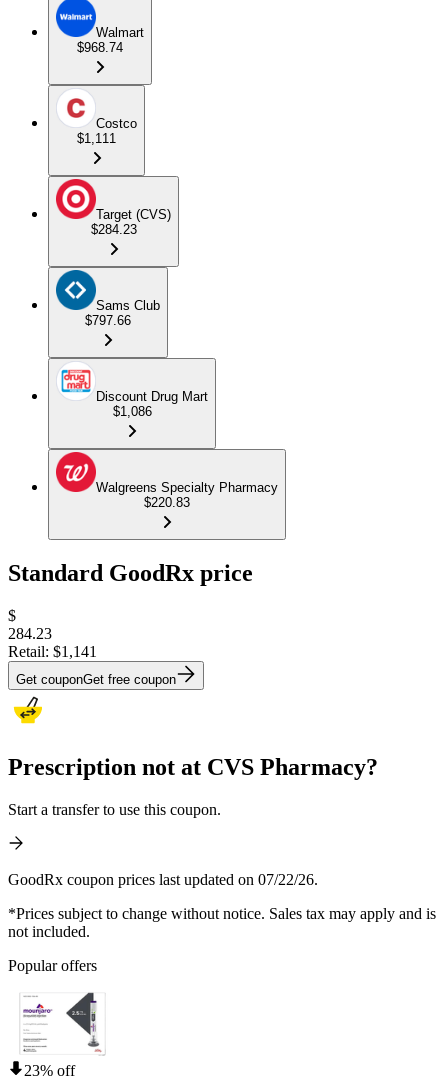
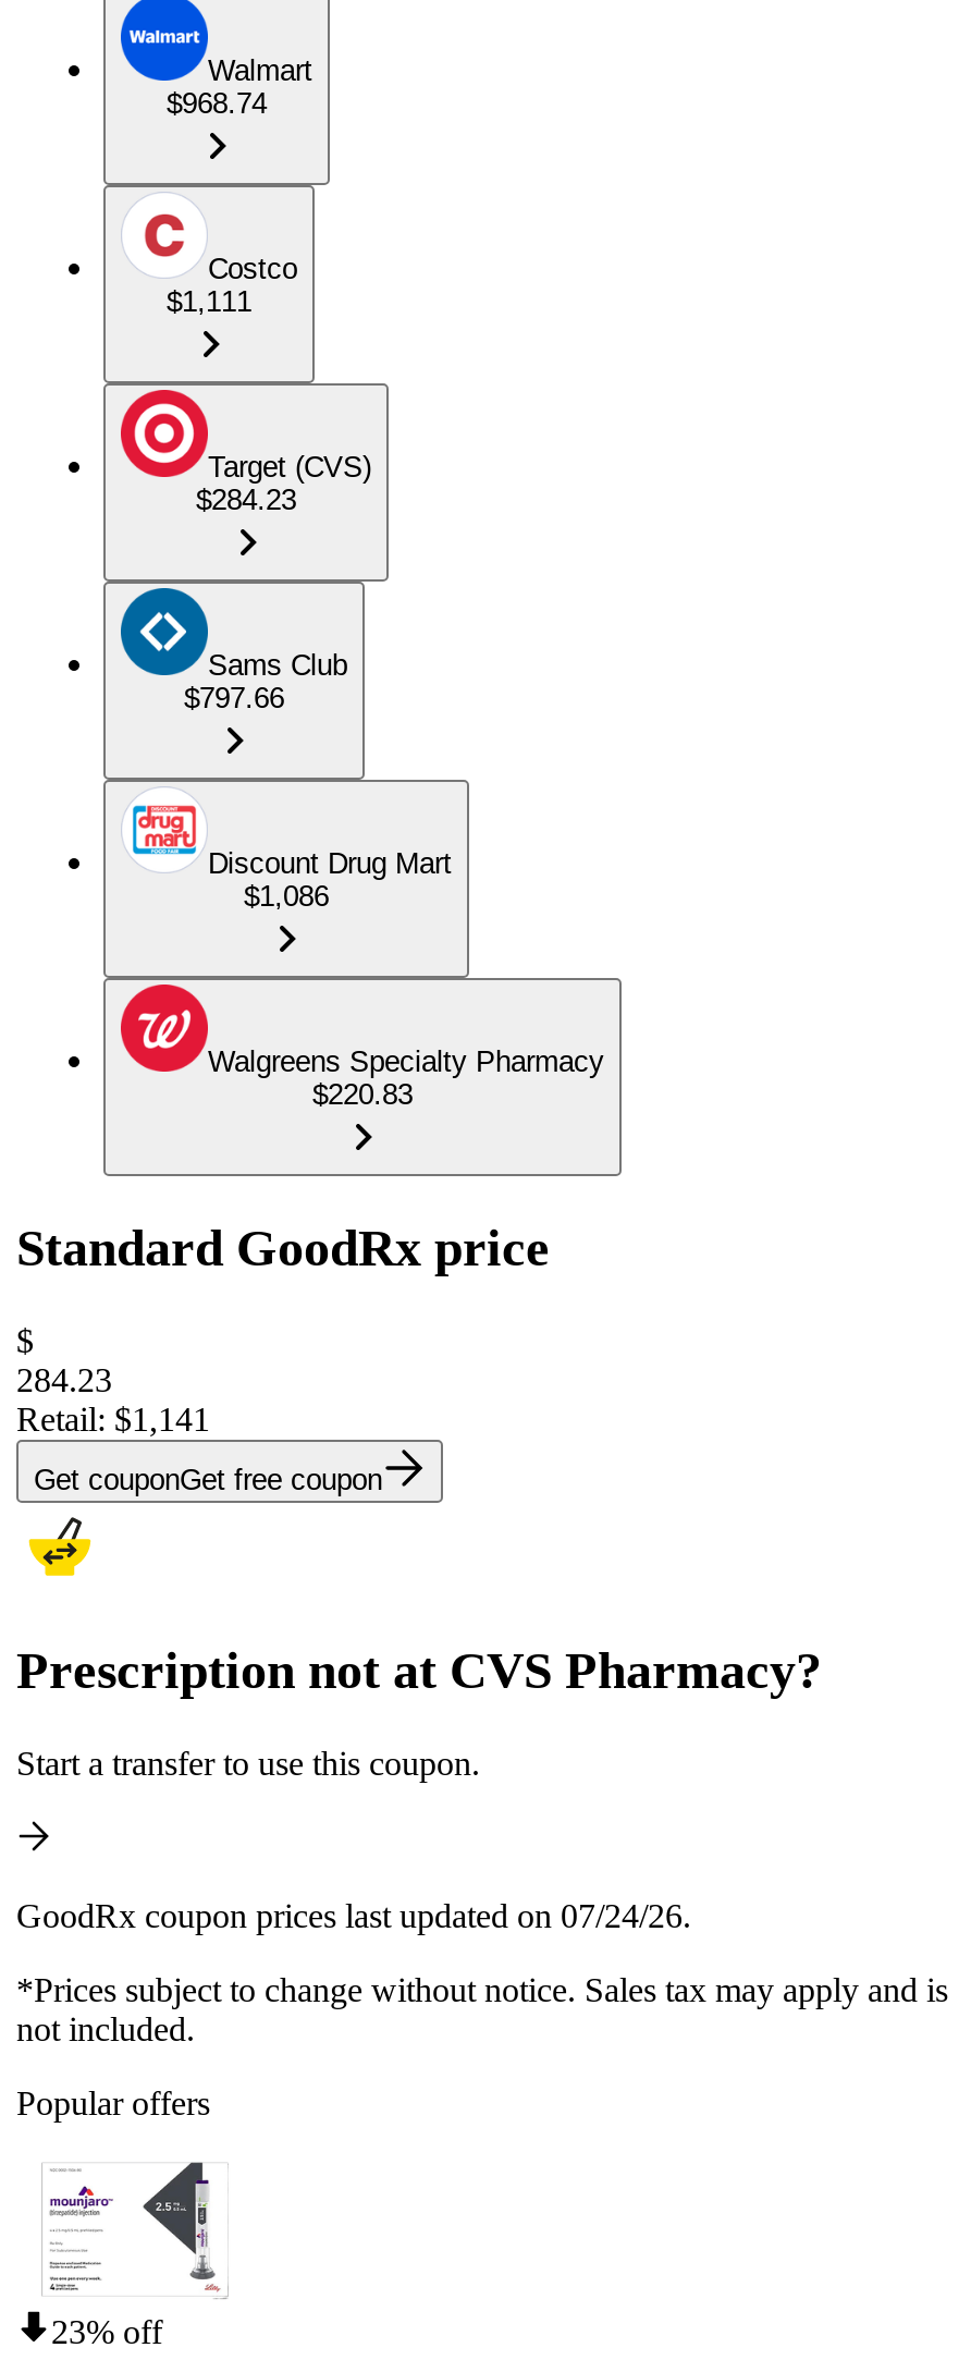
[8,871,318,888] GoodRx coupon prices last updated on 07/22/26. -> [16,1897,691,1934] GoodRx coupon prices last updated on 07/24/26.

